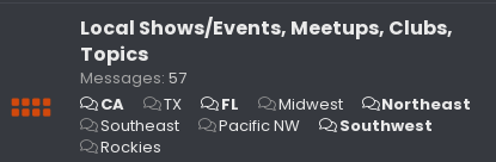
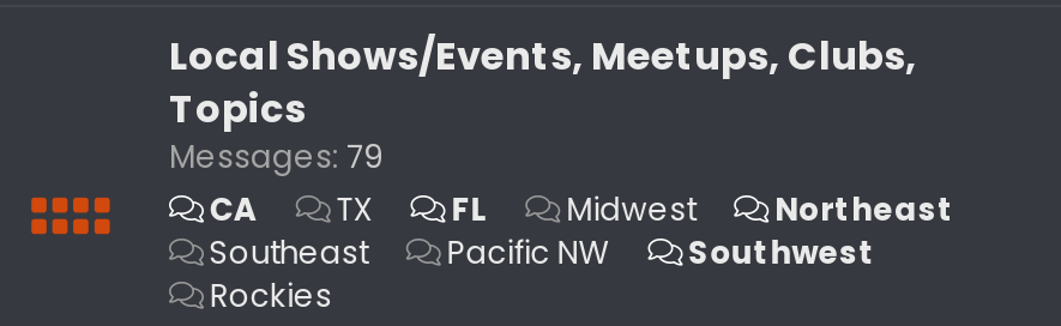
[80,67,186,89] Messages 57 -> [169,134,382,180] Messages 79

